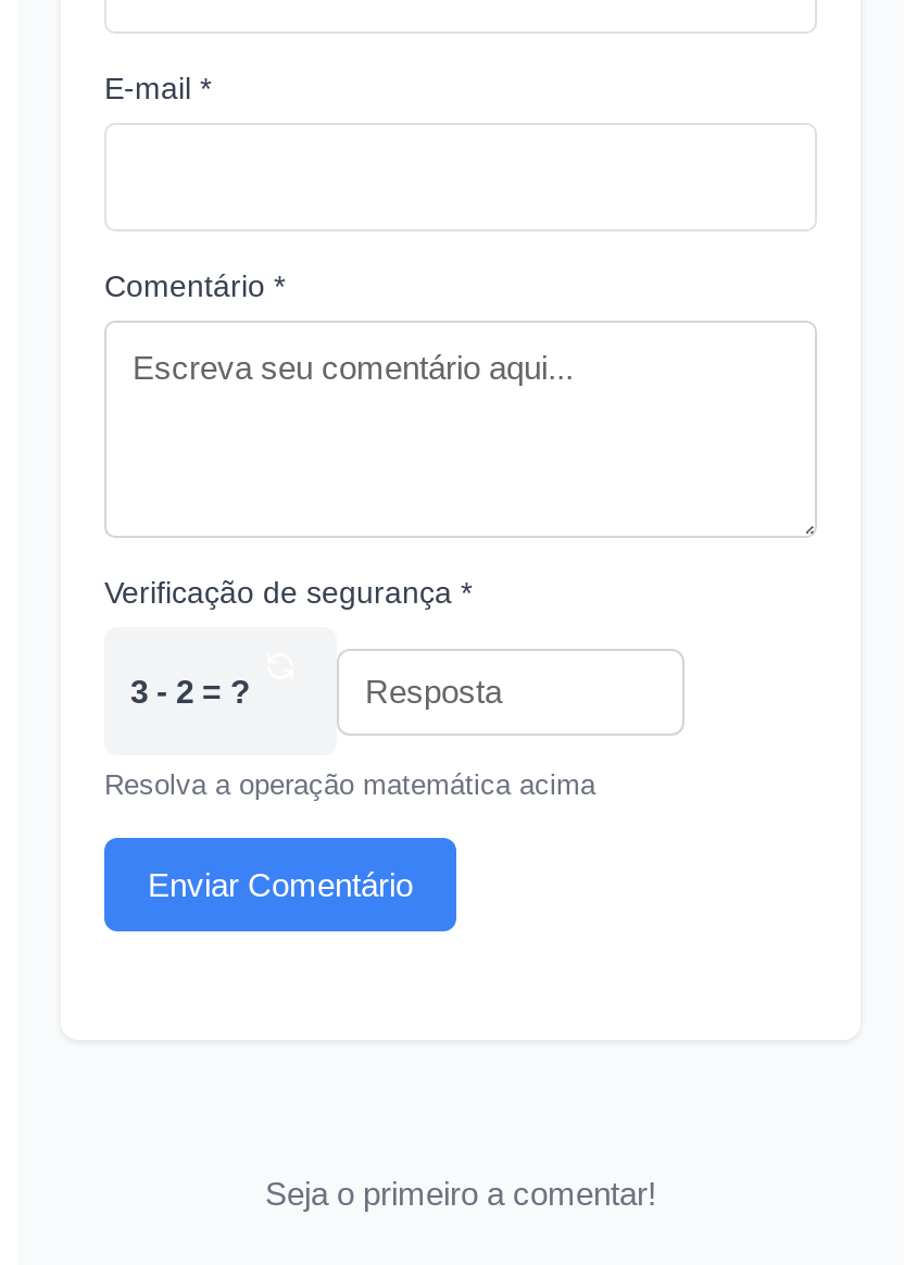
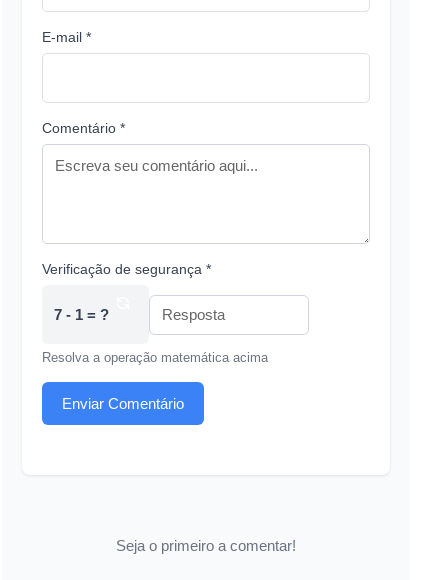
[130,672,250,709] 3 - 2 = ? -> [54,306,109,323] 7 - 1 = ?

